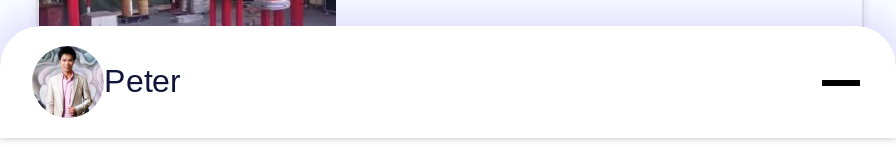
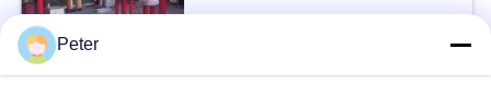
[32,44,98,118] [image] -> [18,25,54,64] [image]

